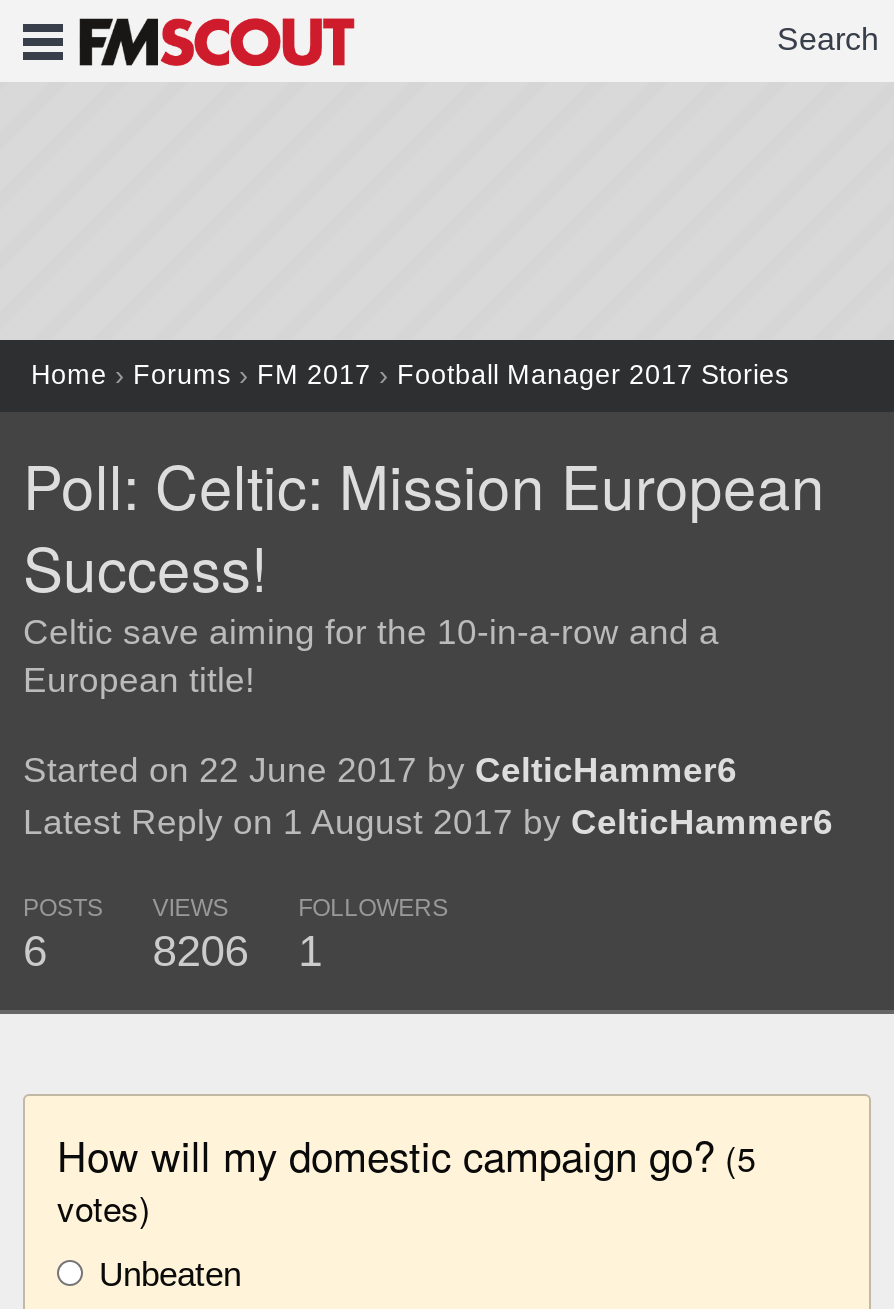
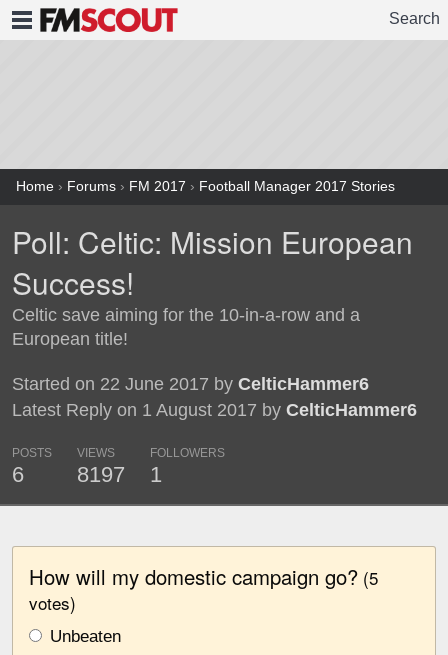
[153,926,322,976] 8206 1 -> [77,462,162,487] 8197 1

